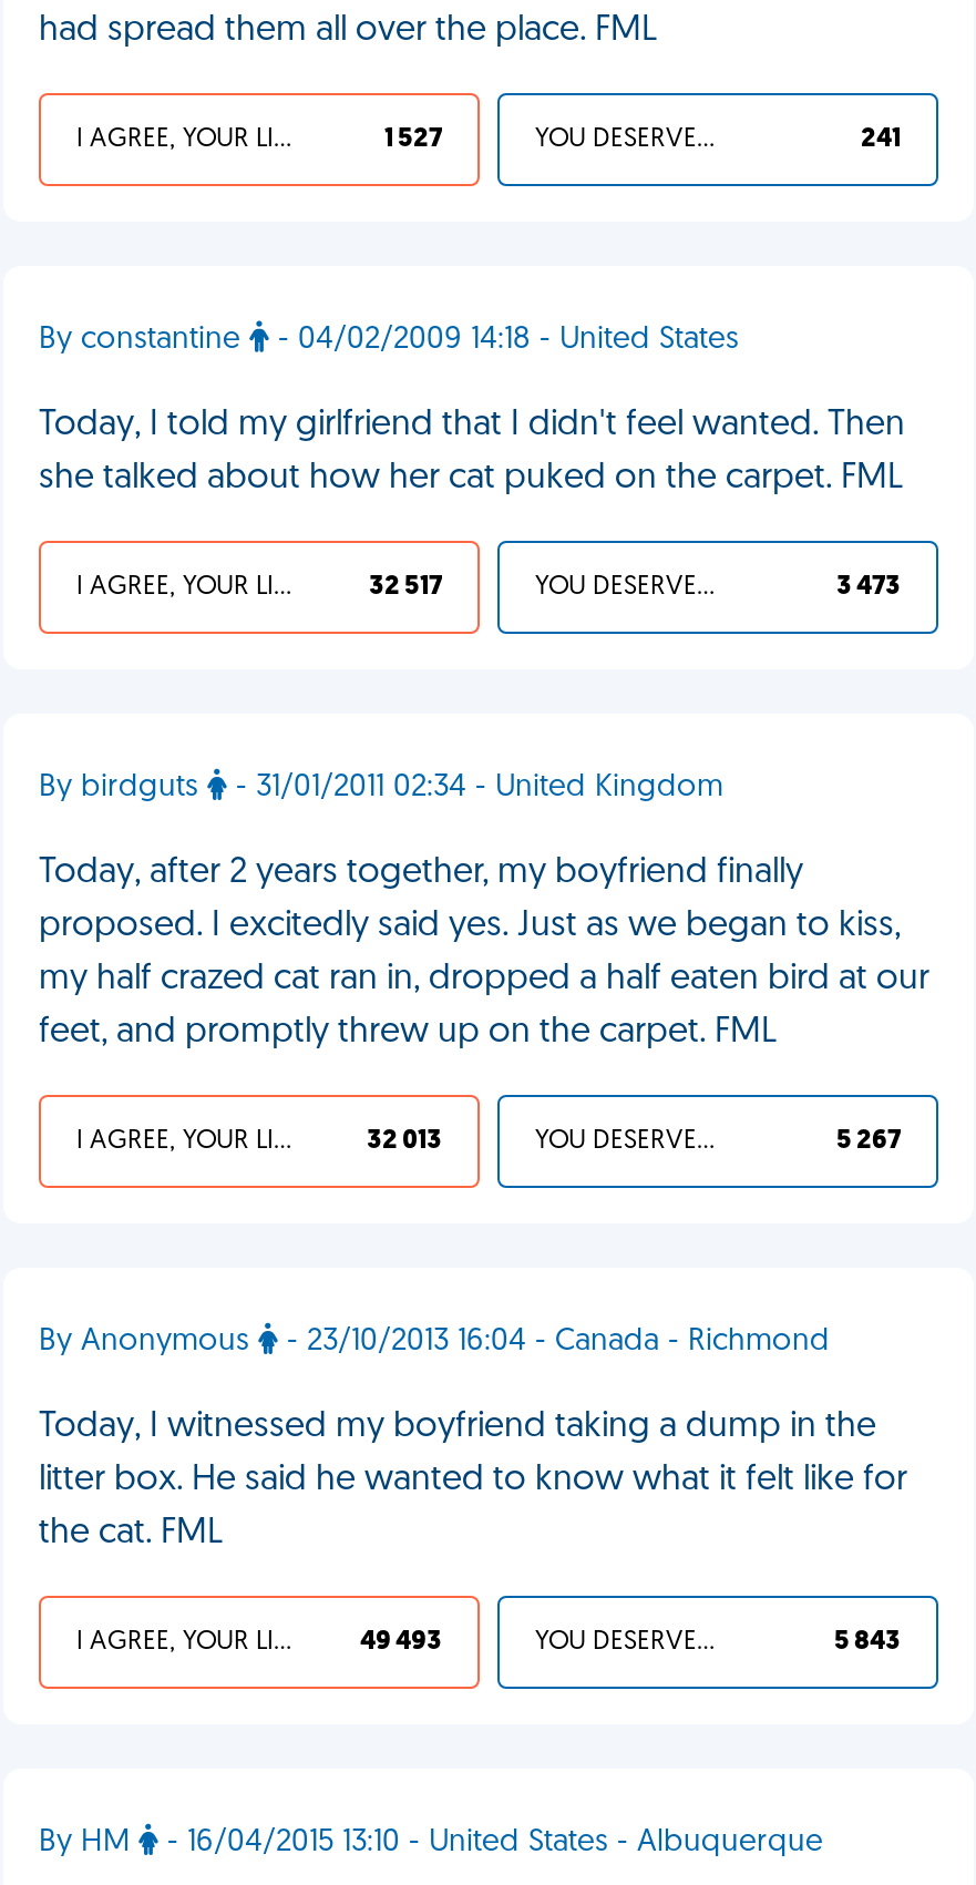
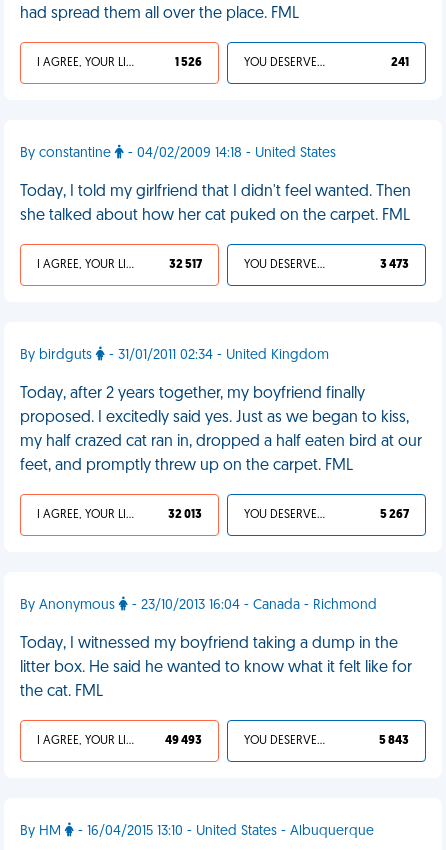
[384,126,442,153] 1 527 -> [175,57,202,69] 1 526

